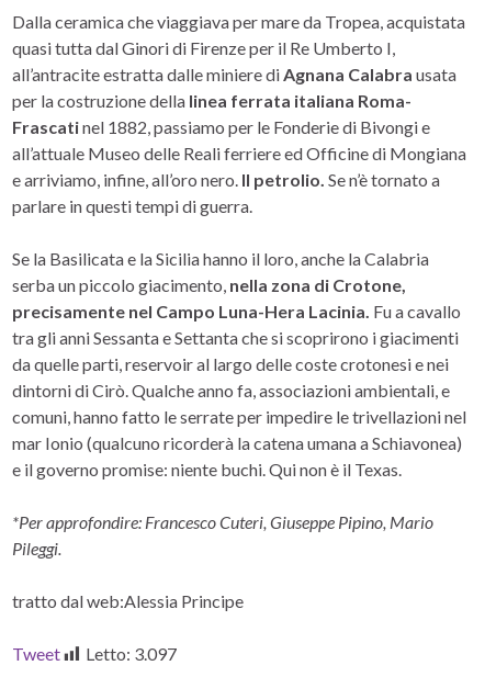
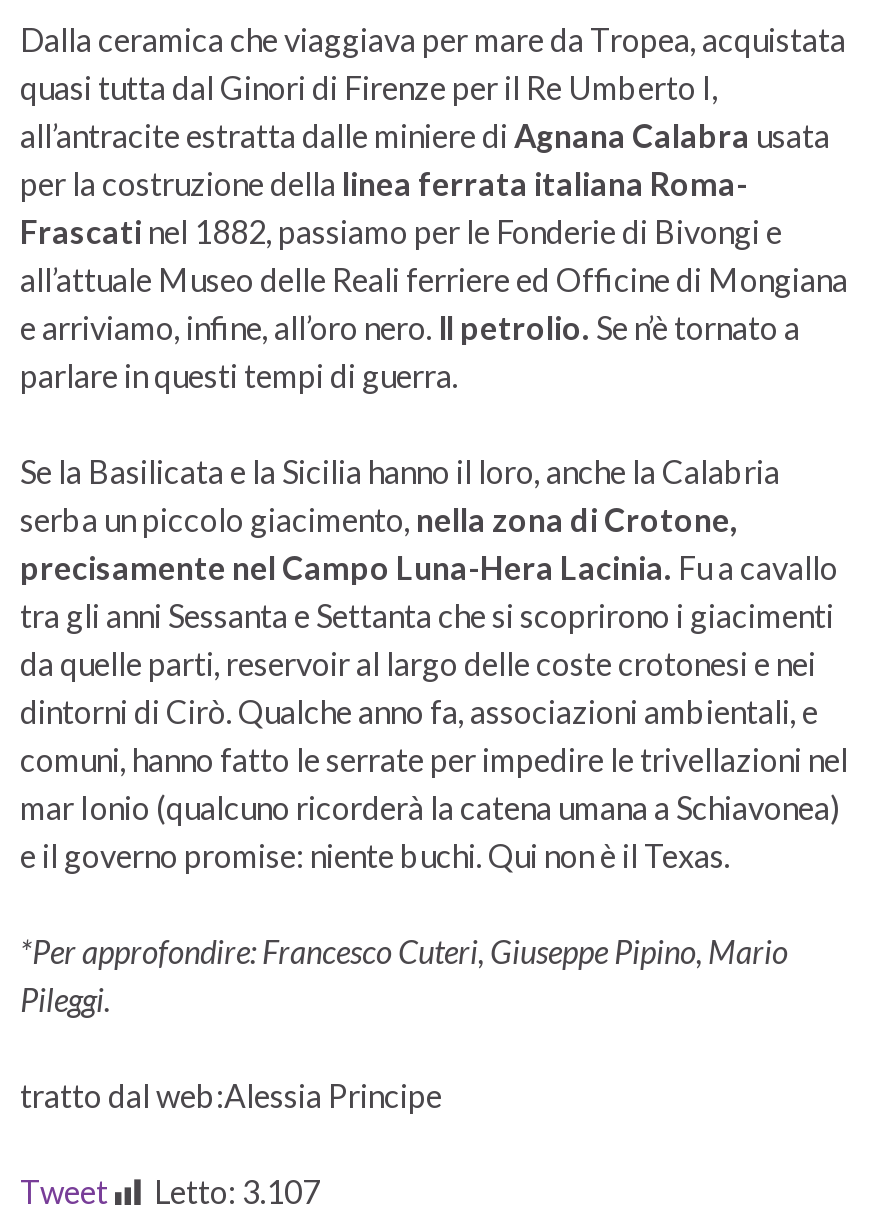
[12,643,177,664] Tweet Letto: 3.097 -> [20,1172,320,1210] Tweet Letto: 3.107

